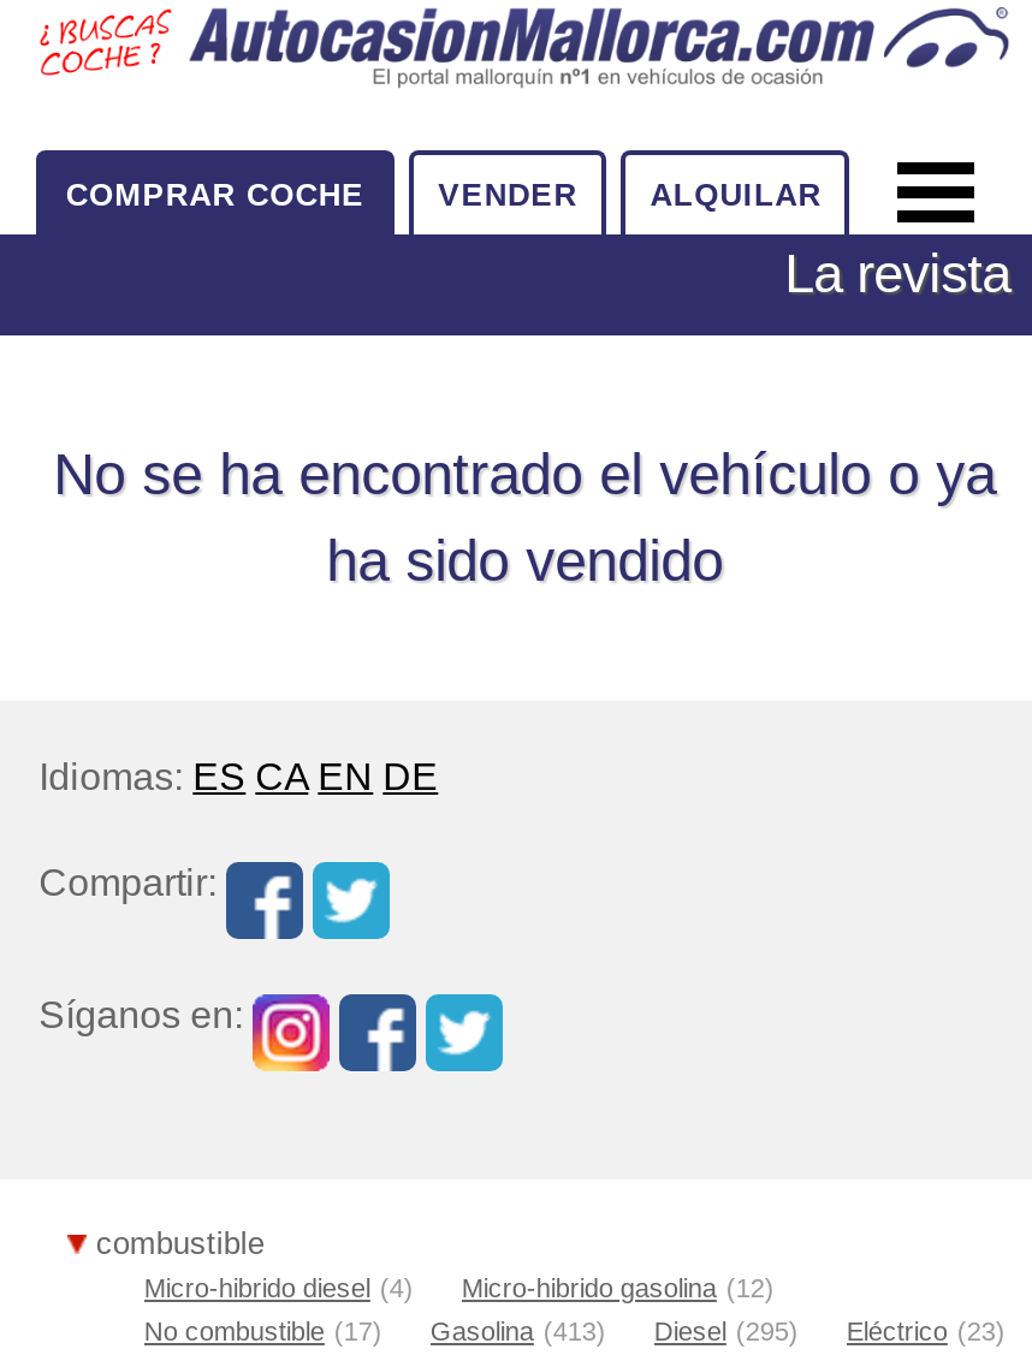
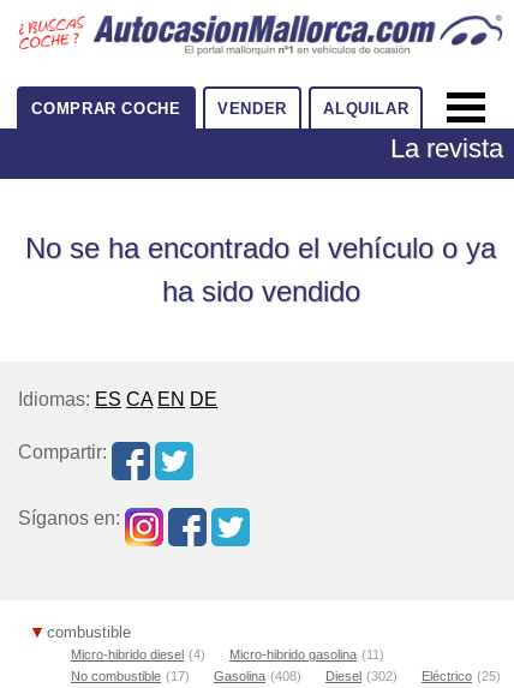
[462,1273,774,1302] Micro-hibrido gasolina (12) -> [229,647,384,662] Micro-hibrido gasolina (11)
[430,1317,606,1346] Gasolina (413) -> [214,669,301,683] Gasolina (408)
[654,1317,798,1346] Diesel (295) -> [325,669,397,683] Diesel (302)
[847,1317,1005,1346] Eléctrico (23) -> [421,669,501,683] Eléctrico (25)

